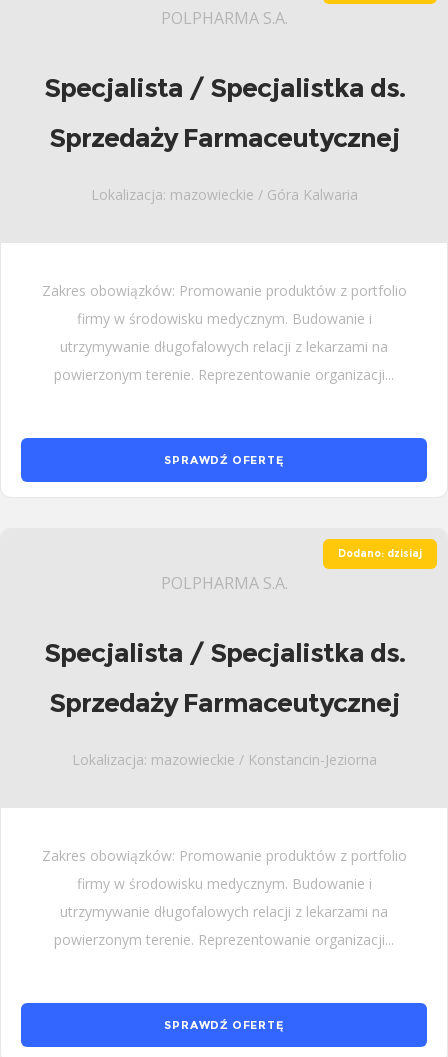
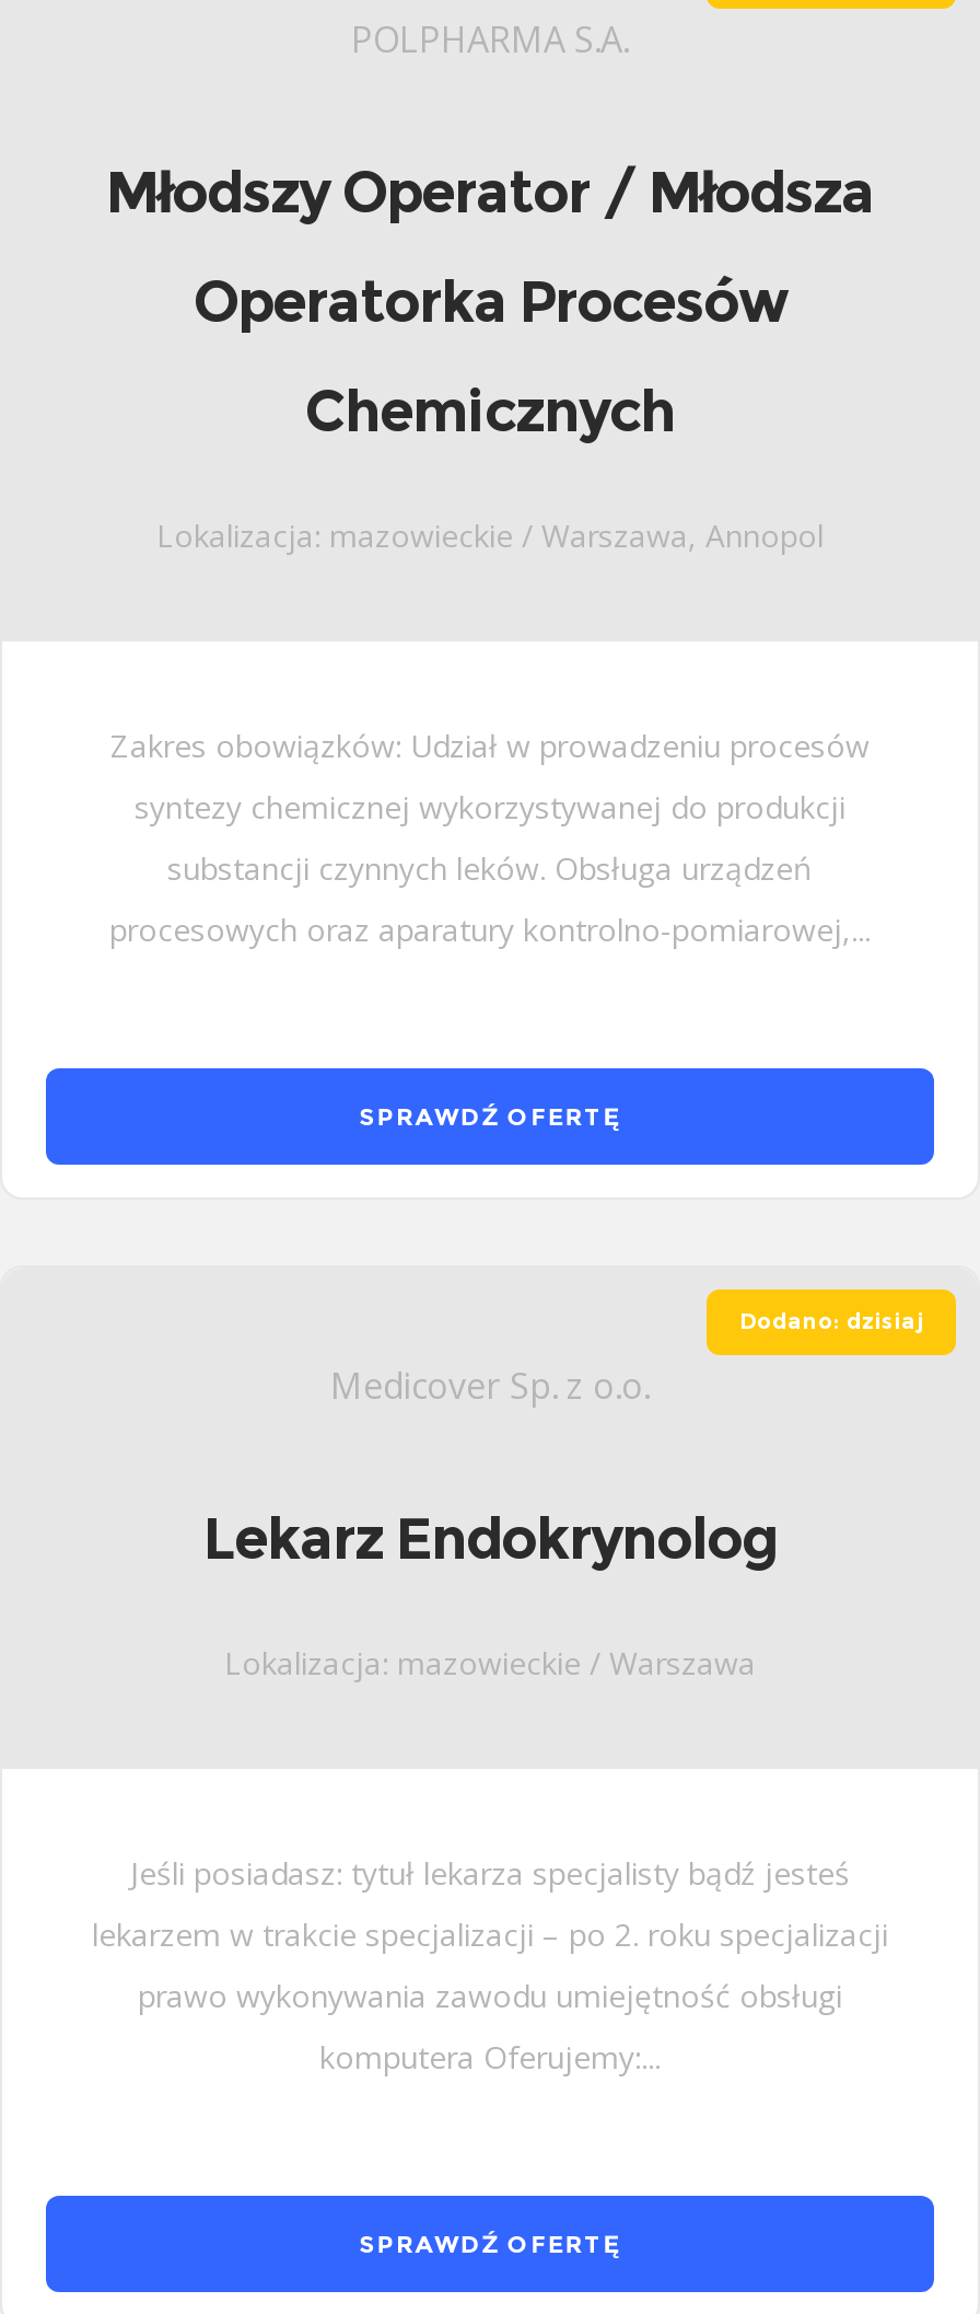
[43,72,404,204] Specjalista / Specjalistka ds. | Sprzedaży Farmaceutycznej | Lokalizacja: mazowieckie / Góra Kalwaria -> [106,158,874,556] Młodszy Operator / Młodsza | Operatorka Procesów | Chemicznych | Lokalizacja: mazowieckie / Warszawa, Annopol
[41,281,406,384] Zakres obowiązków: Promowanie produktów z portfolio | firmy w środowisku medycznym. Budowanie i | utrzymywanie długofalowych relacji z lekarzami na | powierzonym terenie. Reprezentowanie organizacji... -> [109,725,871,951] Zakres obowiązków: Udział w prowadzeniu procesów | syntezy chemicznej wykorzystywanej do produkcji | substancji czynnych leków. Obsługa urządzeń | procesowych oraz aparatury kontrolno-pomiarowej,...
moved [164,453,422,560] -> [360,1102,923,1336]: SPRAWDŹ OFERTĘ | Dodano: dzisiaj
[43,572,404,769] POLPHARMA S.A. | Specjalista / Specjalistka ds. | Sprzedaży Farmaceutycznej | Lokalizacja: mazowieckie / Konstancin-Jeziorna -> [203,1362,777,1684] Medicover Sp. z o.o. | Lekarz Endokrynolog | Lokalizacja: mazowieckie / Warszawa
[41,846,406,949] Zakres obowiązków: Promowanie produktów z portfolio | firmy w środowisku medycznym. Budowanie i | utrzymywanie długofalowych relacji z lekarzami na | powierzonym terenie. Reprezentowanie organizacji... -> [92,1853,888,2078] Jeśli posiadasz: tytuł lekarza specjalisty bądź jesteś | lekarzem w trakcie specjalizacji – po 2. roku specjalizacji | prawo wykonywania zawodu umiejętność obsługi | komputera Oferujemy:...

